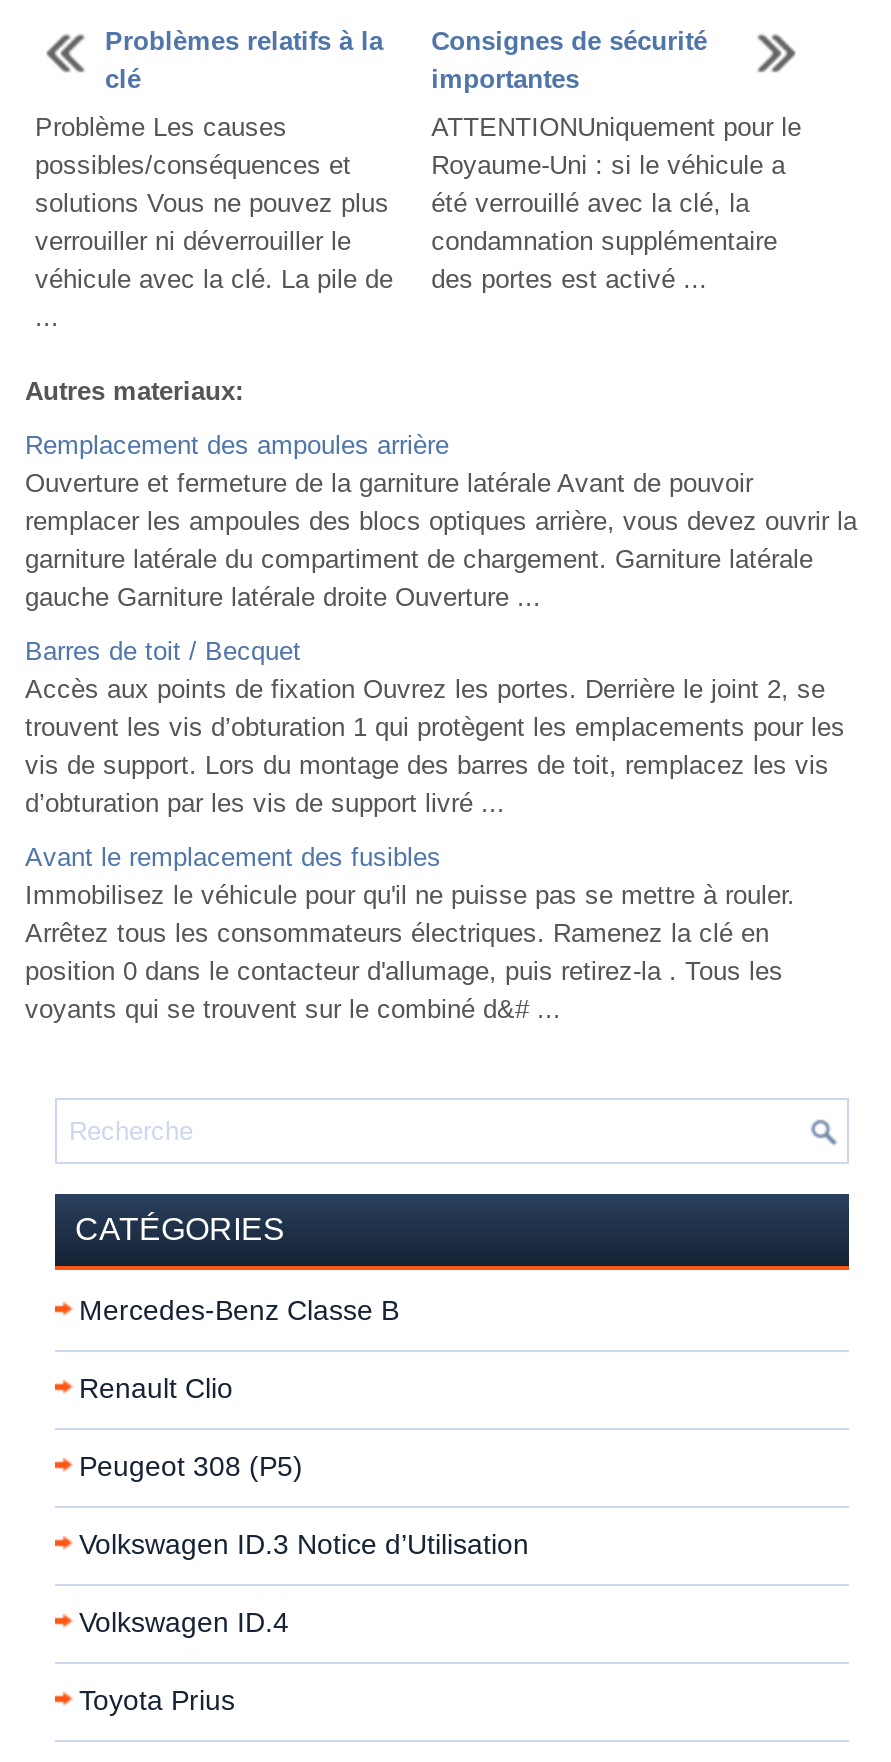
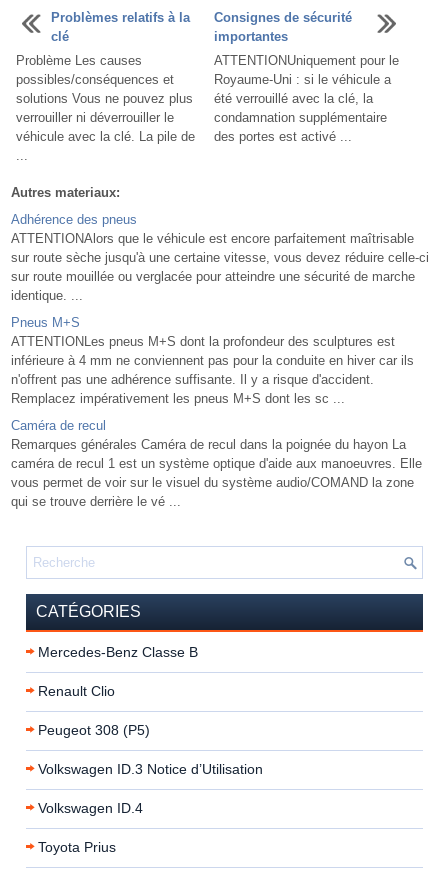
[25,430,857,612] Remplacement des ampoules arrière | Ouverture et fermeture de la garniture latérale Avant de pouvoir | remplacer les ampoules des blocs optiques arrière, vous devez ouvrir la | garniture latérale du compartiment de chargement. Garniture latérale | gauche Garniture latérale droite Ouverture ... -> [11,212,429,303] Adhérence des pneus | ATTENTIONAlors que le véhicule est encore parfaitement maîtrisable | sur route sèche jusqu'à une certaine vitesse, vous devez réduire celle-ci | sur route mouillée ou verglacée pour atteindre une sécurité de marche | identique. ...
[25,636,845,818] Barres de toit / Becquet | Accès aux points de fixation Ouvrez les portes. Derrière le joint 2, se | trouvent les vis d’obturation 1 qui protègent les emplacements pour les | vis de support. Lors du montage des barres de toit, remplacez les vis | d’obturation par les vis de support livré ... -> [11,315,414,406] Pneus M+S | ATTENTIONLes pneus M+S dont la profondeur des sculptures est | inférieure à 4 mm ne conviennent pas pour la conduite en hiver car ils | n'offrent pas une adhérence suffisante. Il y a risque d'accident. | Remplacez impérativement les pneus M+S dont les sc ...
[25,842,795,1024] Avant le remplacement des fusibles | Immobilisez le véhicule pour qu'il ne puisse pas se mettre à rouler. | Arrêtez tous les consommateurs électriques. Ramenez la clé en | position 0 dans le contacteur d'allumage, puis retirez-la . Tous les | voyants qui se trouvent sur le combiné d&# ... -> [11,418,422,509] Caméra de recul | Remarques générales Caméra de recul dans la poignée du hayon La | caméra de recul 1 est un système optique d'aide aux manoeuvres. Elle | vous permet de voir sur le visuel du système audio/COMAND la zone | qui se trouve derrière le vé ...

